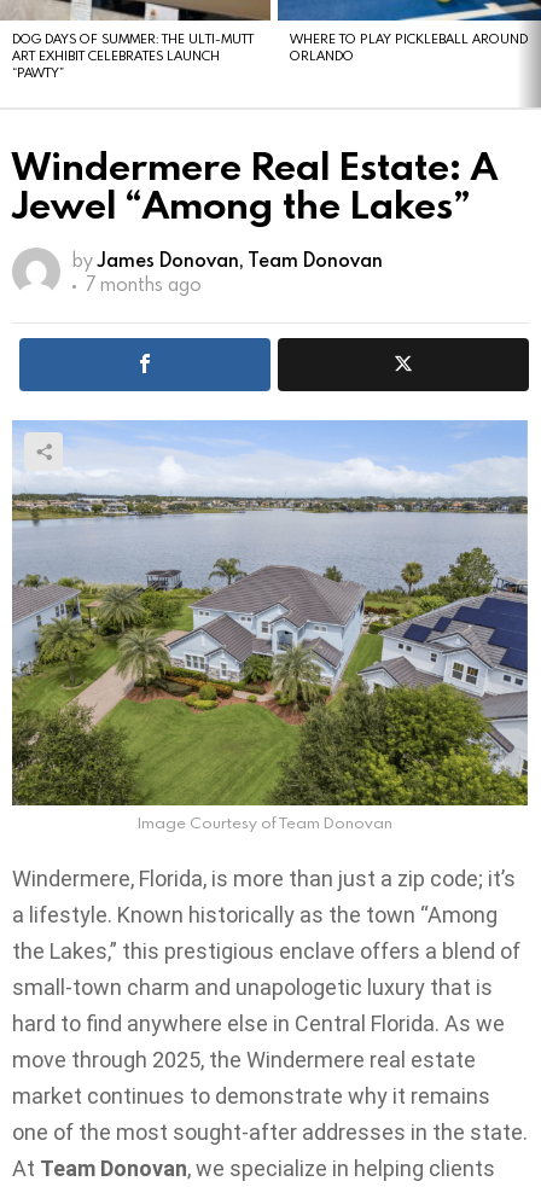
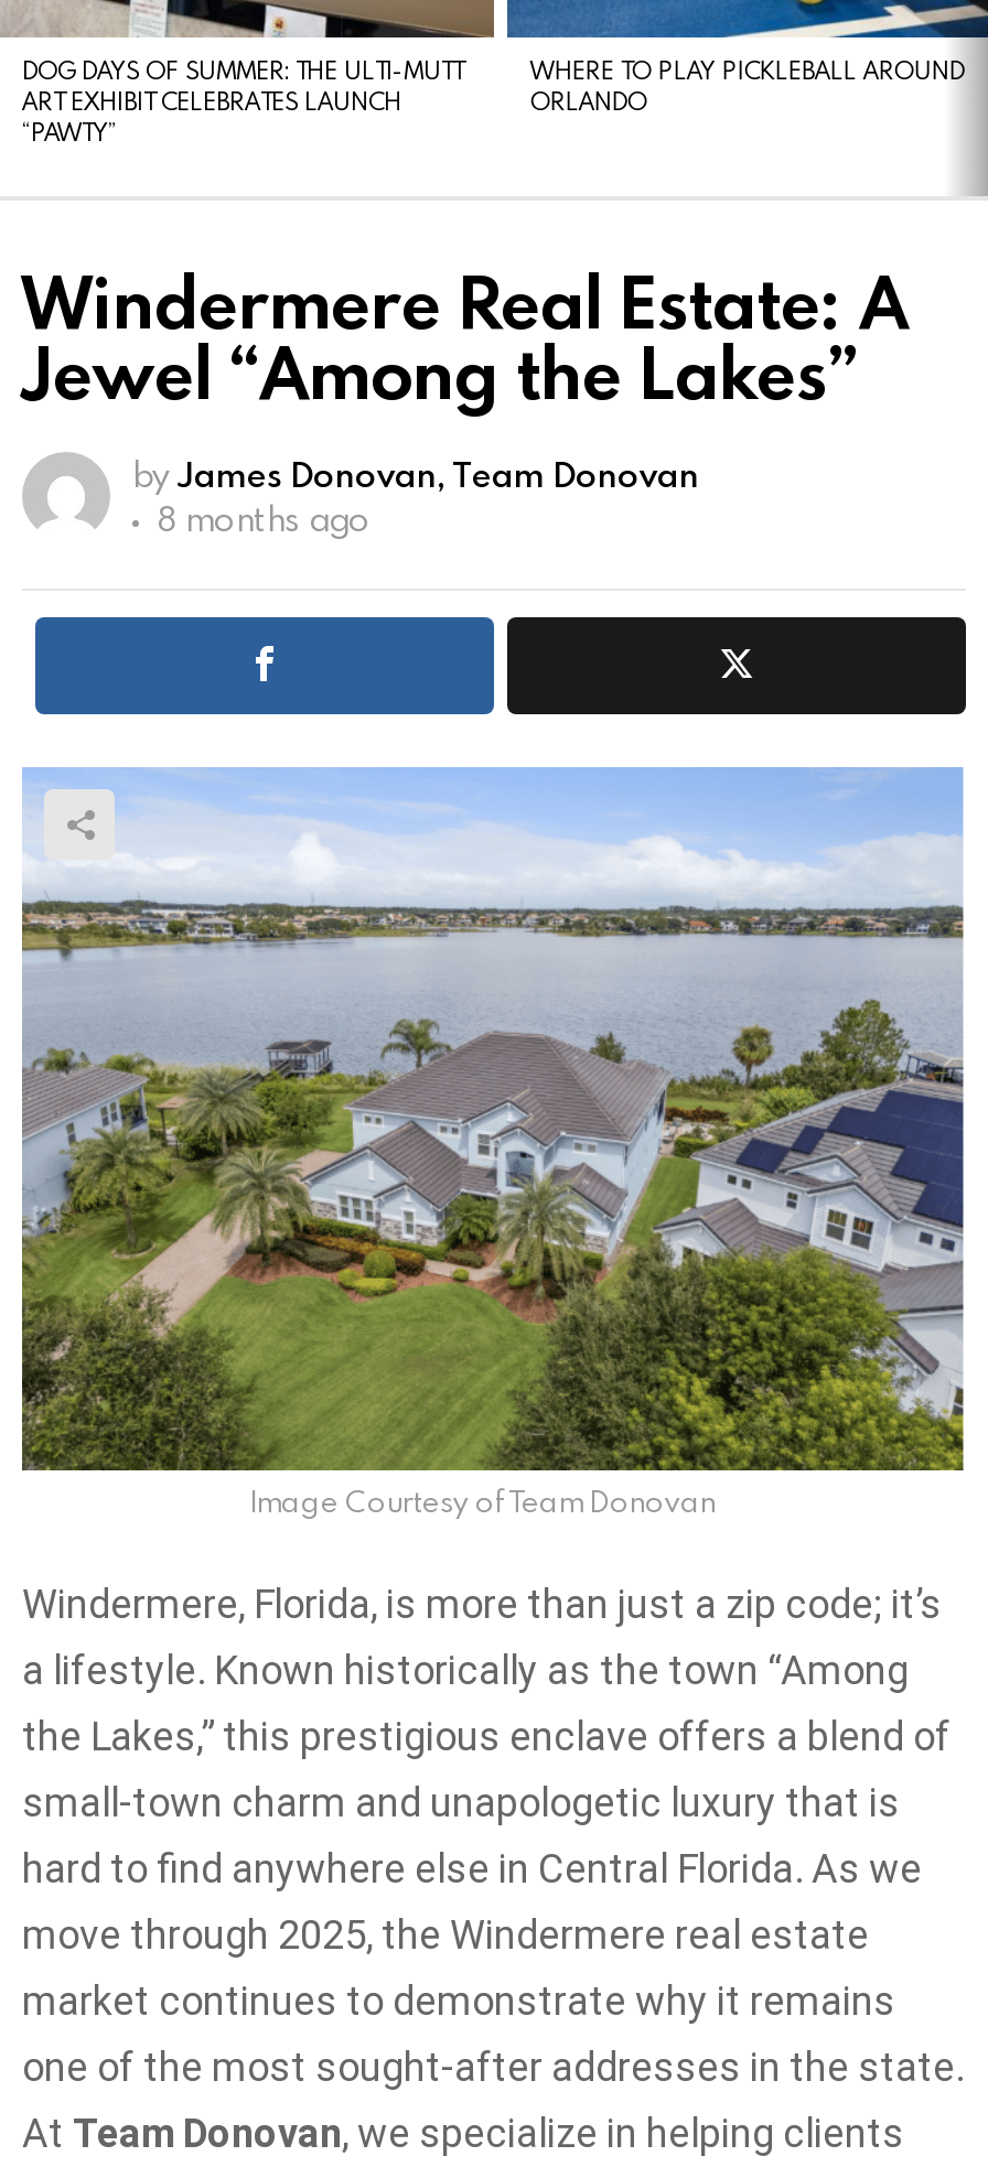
[86,272,202,296] 7 months ago -> [157,496,370,541] 8 months ago

